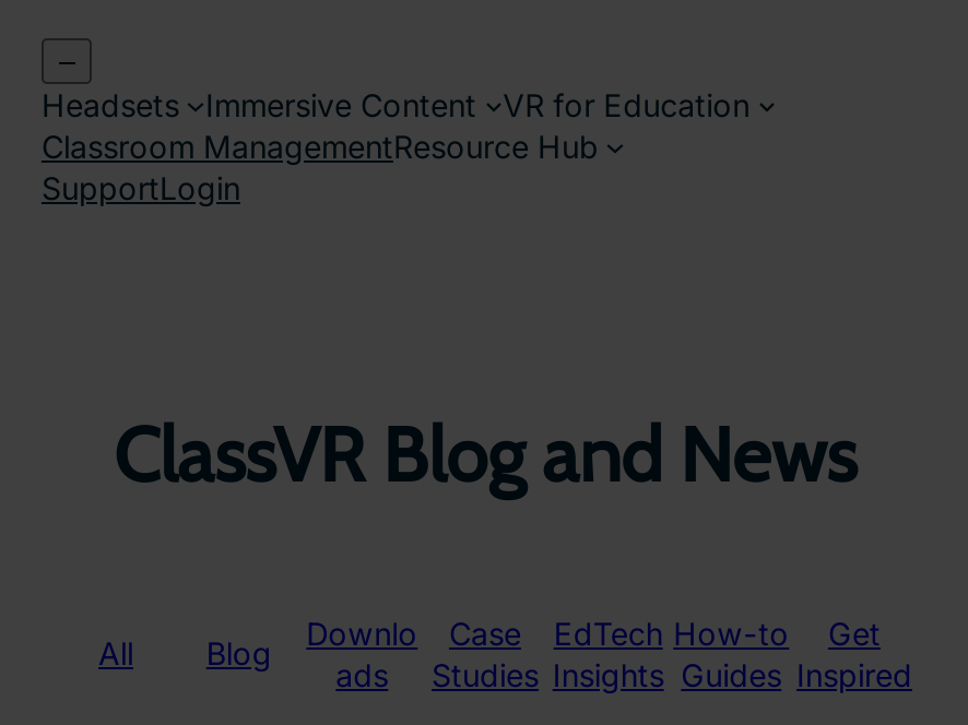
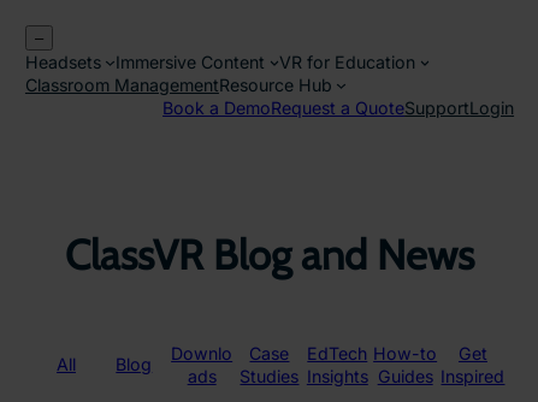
[41,169,240,206] Support Login -> [163,97,514,118] Book a DemoRequest a QuoteSupport Login

